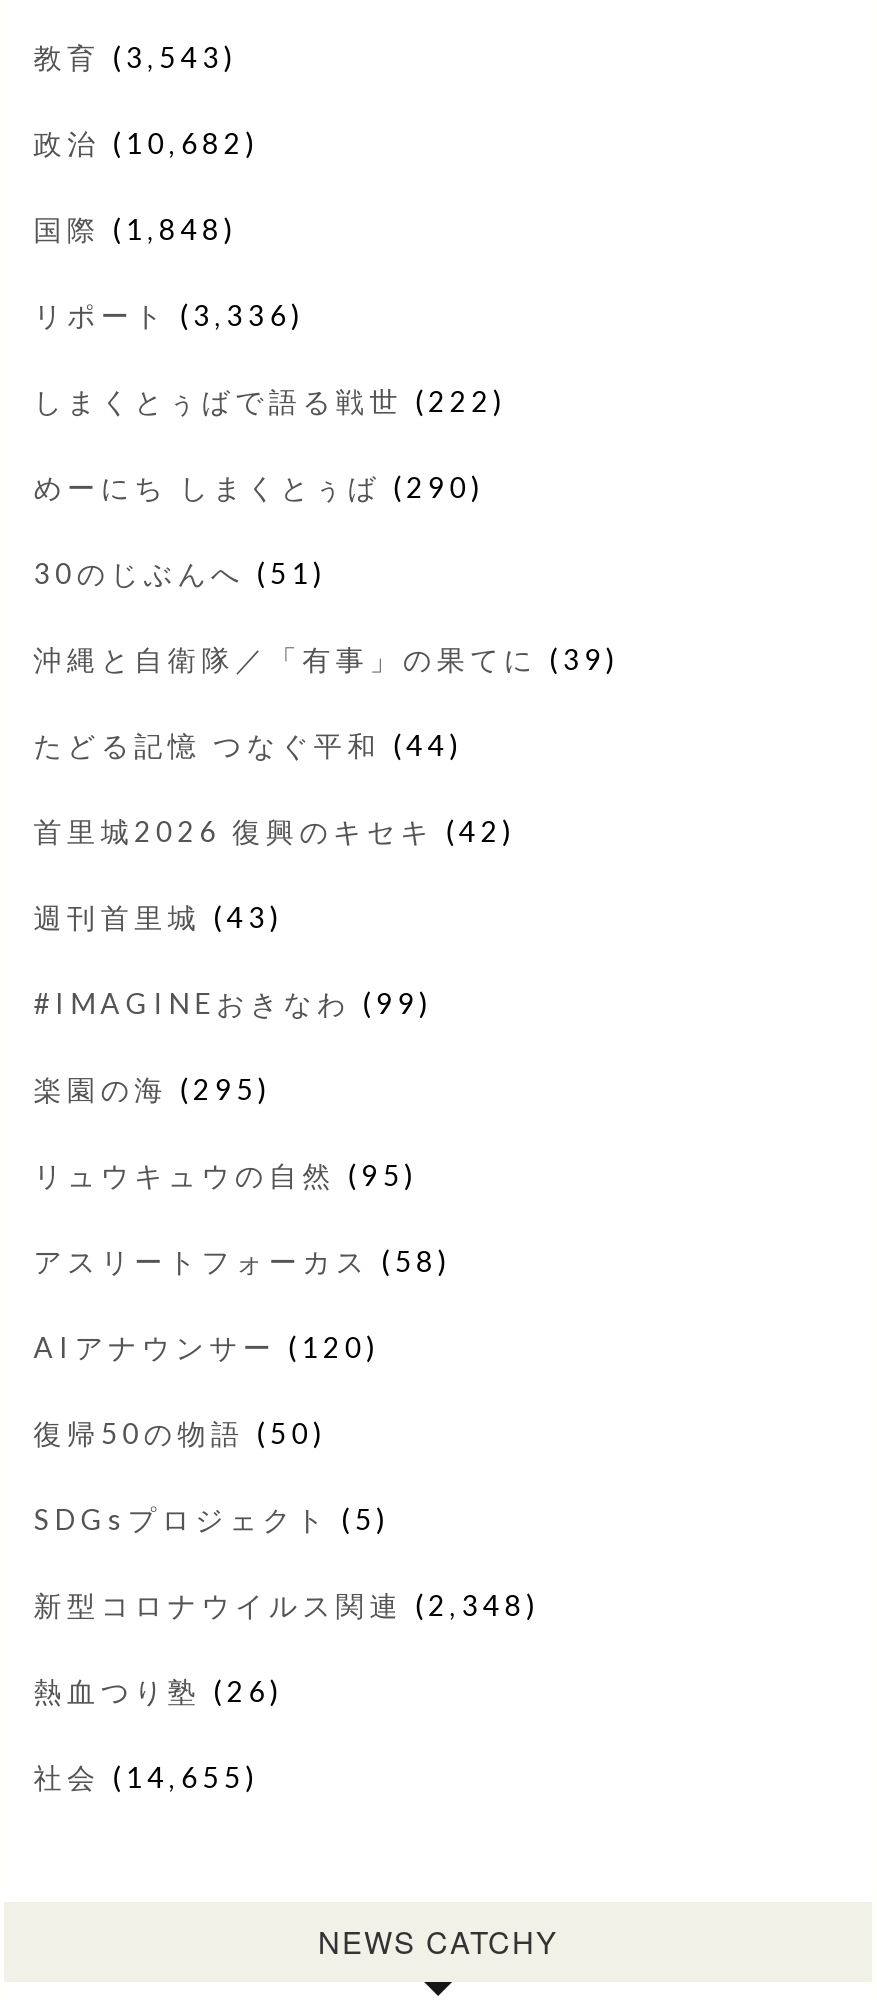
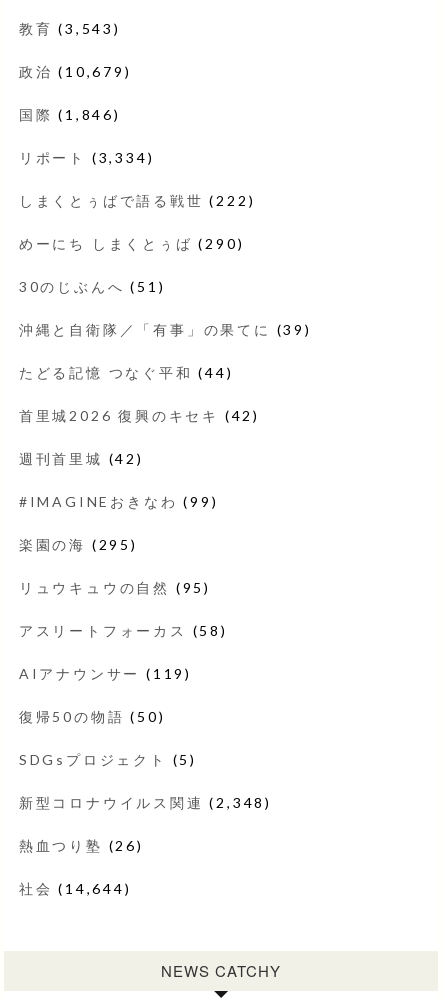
[33,126,259,160] 政治(10,682) -> [19,63,131,80] 政治(10,679)
[33,212,237,246] 国際(1,848) -> [19,106,121,123] 国際(1,846)
[33,298,305,332] リポート(3,336) -> [19,149,154,166] リポート(3,334)
[33,900,283,934] 週刊首里城(43) -> [19,450,144,467] 週刊首里城(42)
[33,1330,380,1364] AIアナウンサー(120) -> [19,665,192,682] AIアナウンサー(119)
[33,1760,259,1794] 社会(14,655) -> [19,880,131,897] 社会(14,644)

